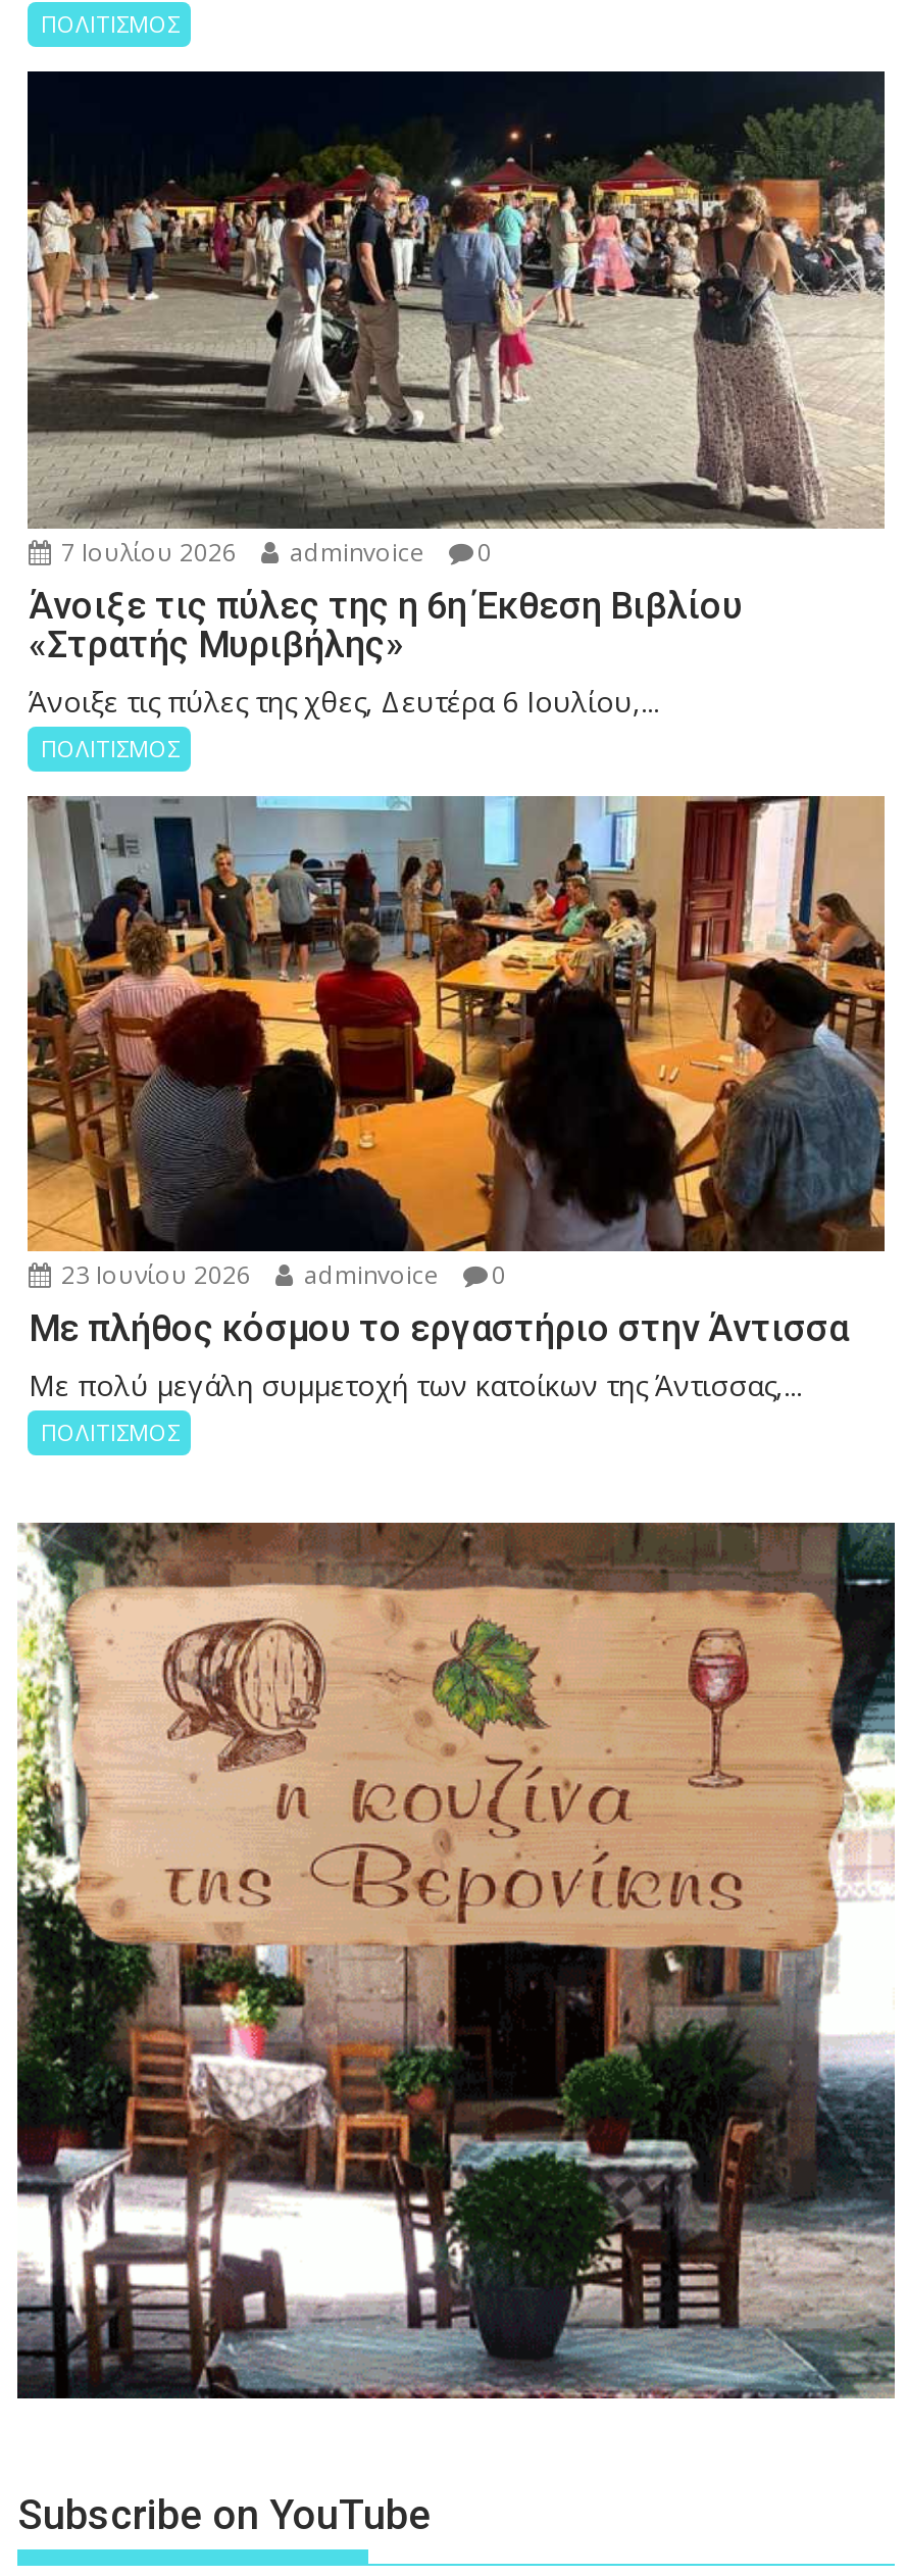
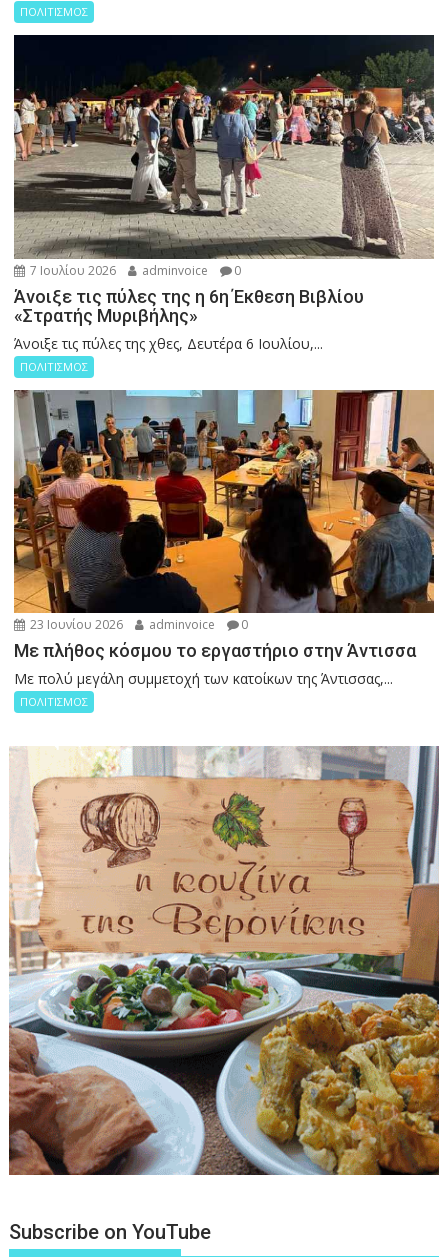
[15,1521,897,2400] [image] -> [8,746,440,1176] [image]

